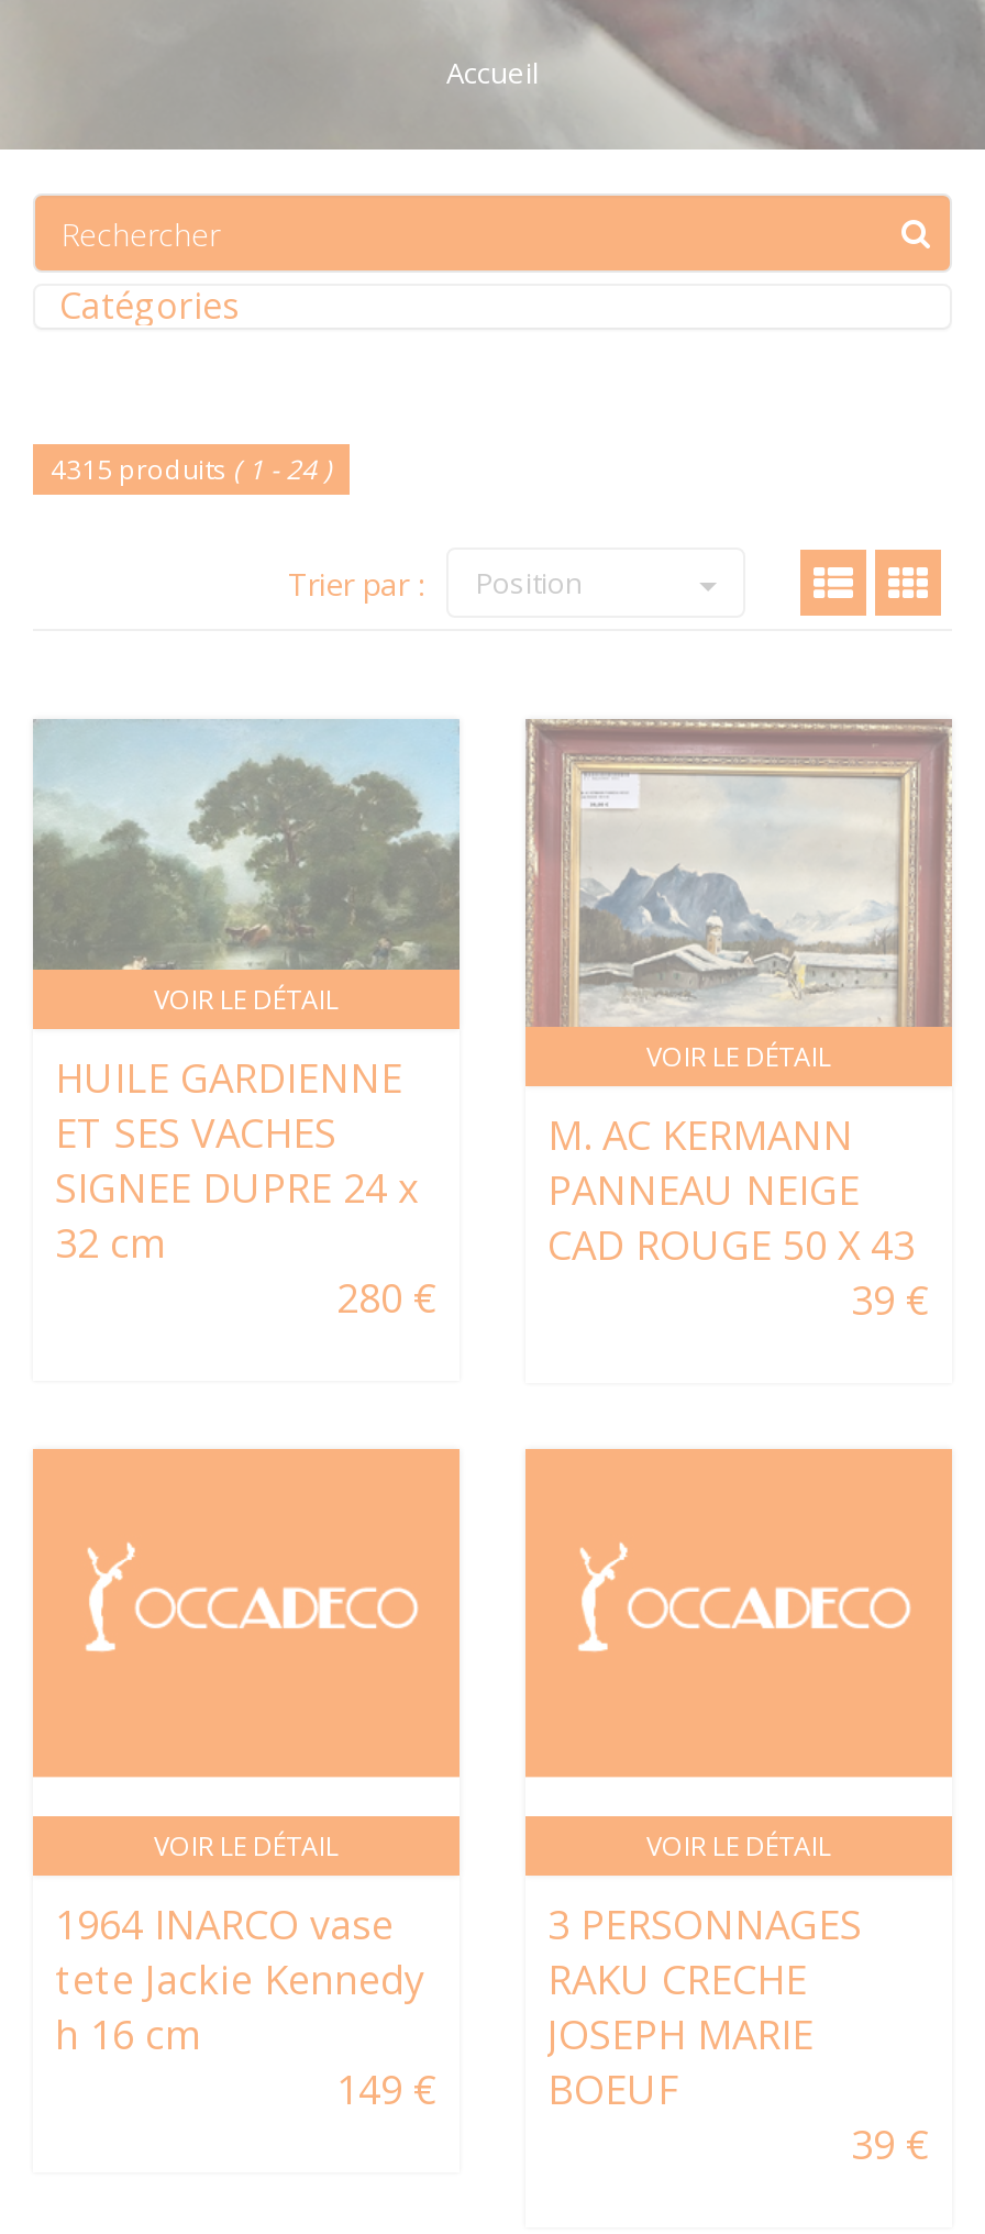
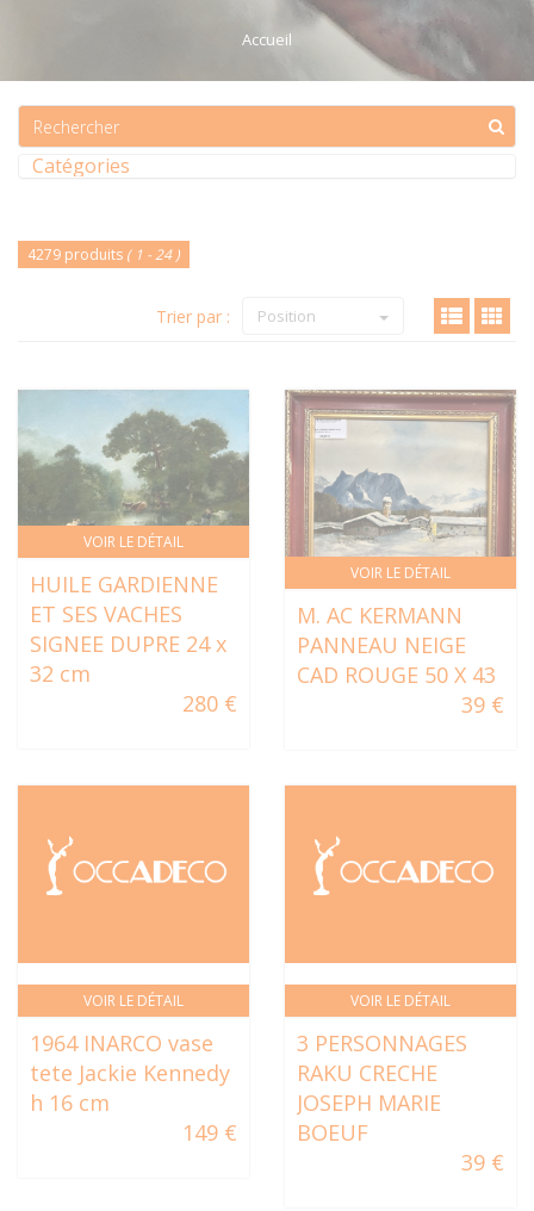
[51,451,332,488] 4315 produits ( 1 - 24 ) -> [27,244,180,265] 4279 produits ( 1 - 24 )

